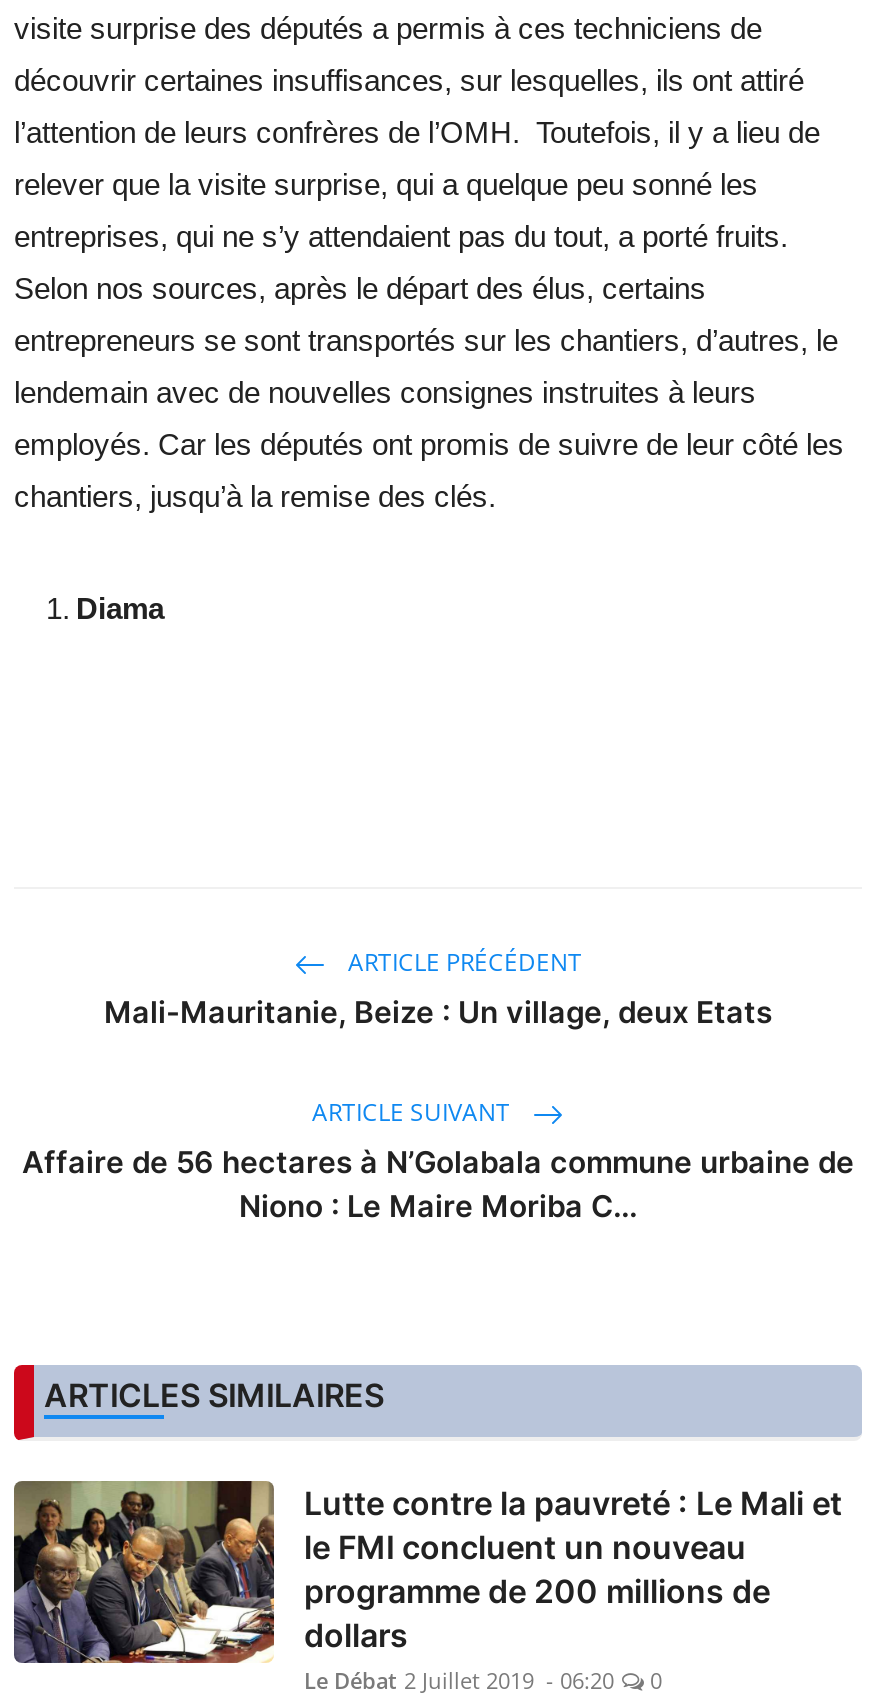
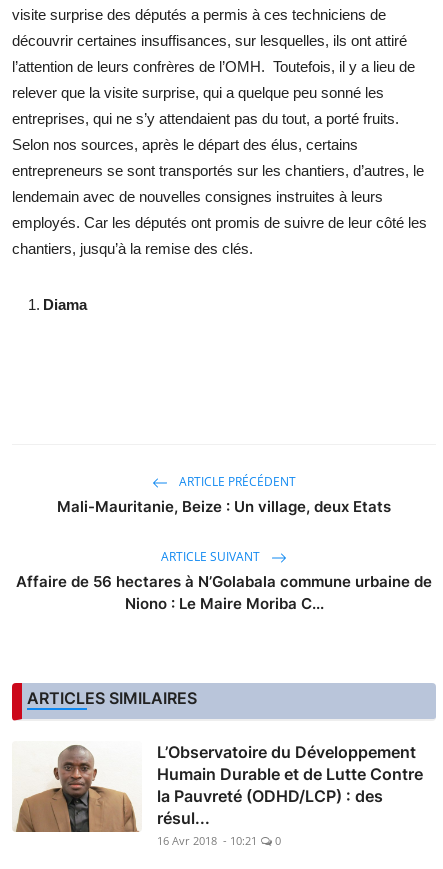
[12,1479,842,1694] [image] | Lutte contre la pauvreté : Le Mali et | le FMI concluent un nouveau | programme de 200 millions de | dollars | Le Débat 2 Juillet 2019 - 06:20 -> [12,741,423,847] [image] | L’Observatoire du Développement | Humain Durable et de Lutte Contre | la Pauvreté (ODHD/LCP) : des | résul... | 16 Avr 2018 - 10:21

